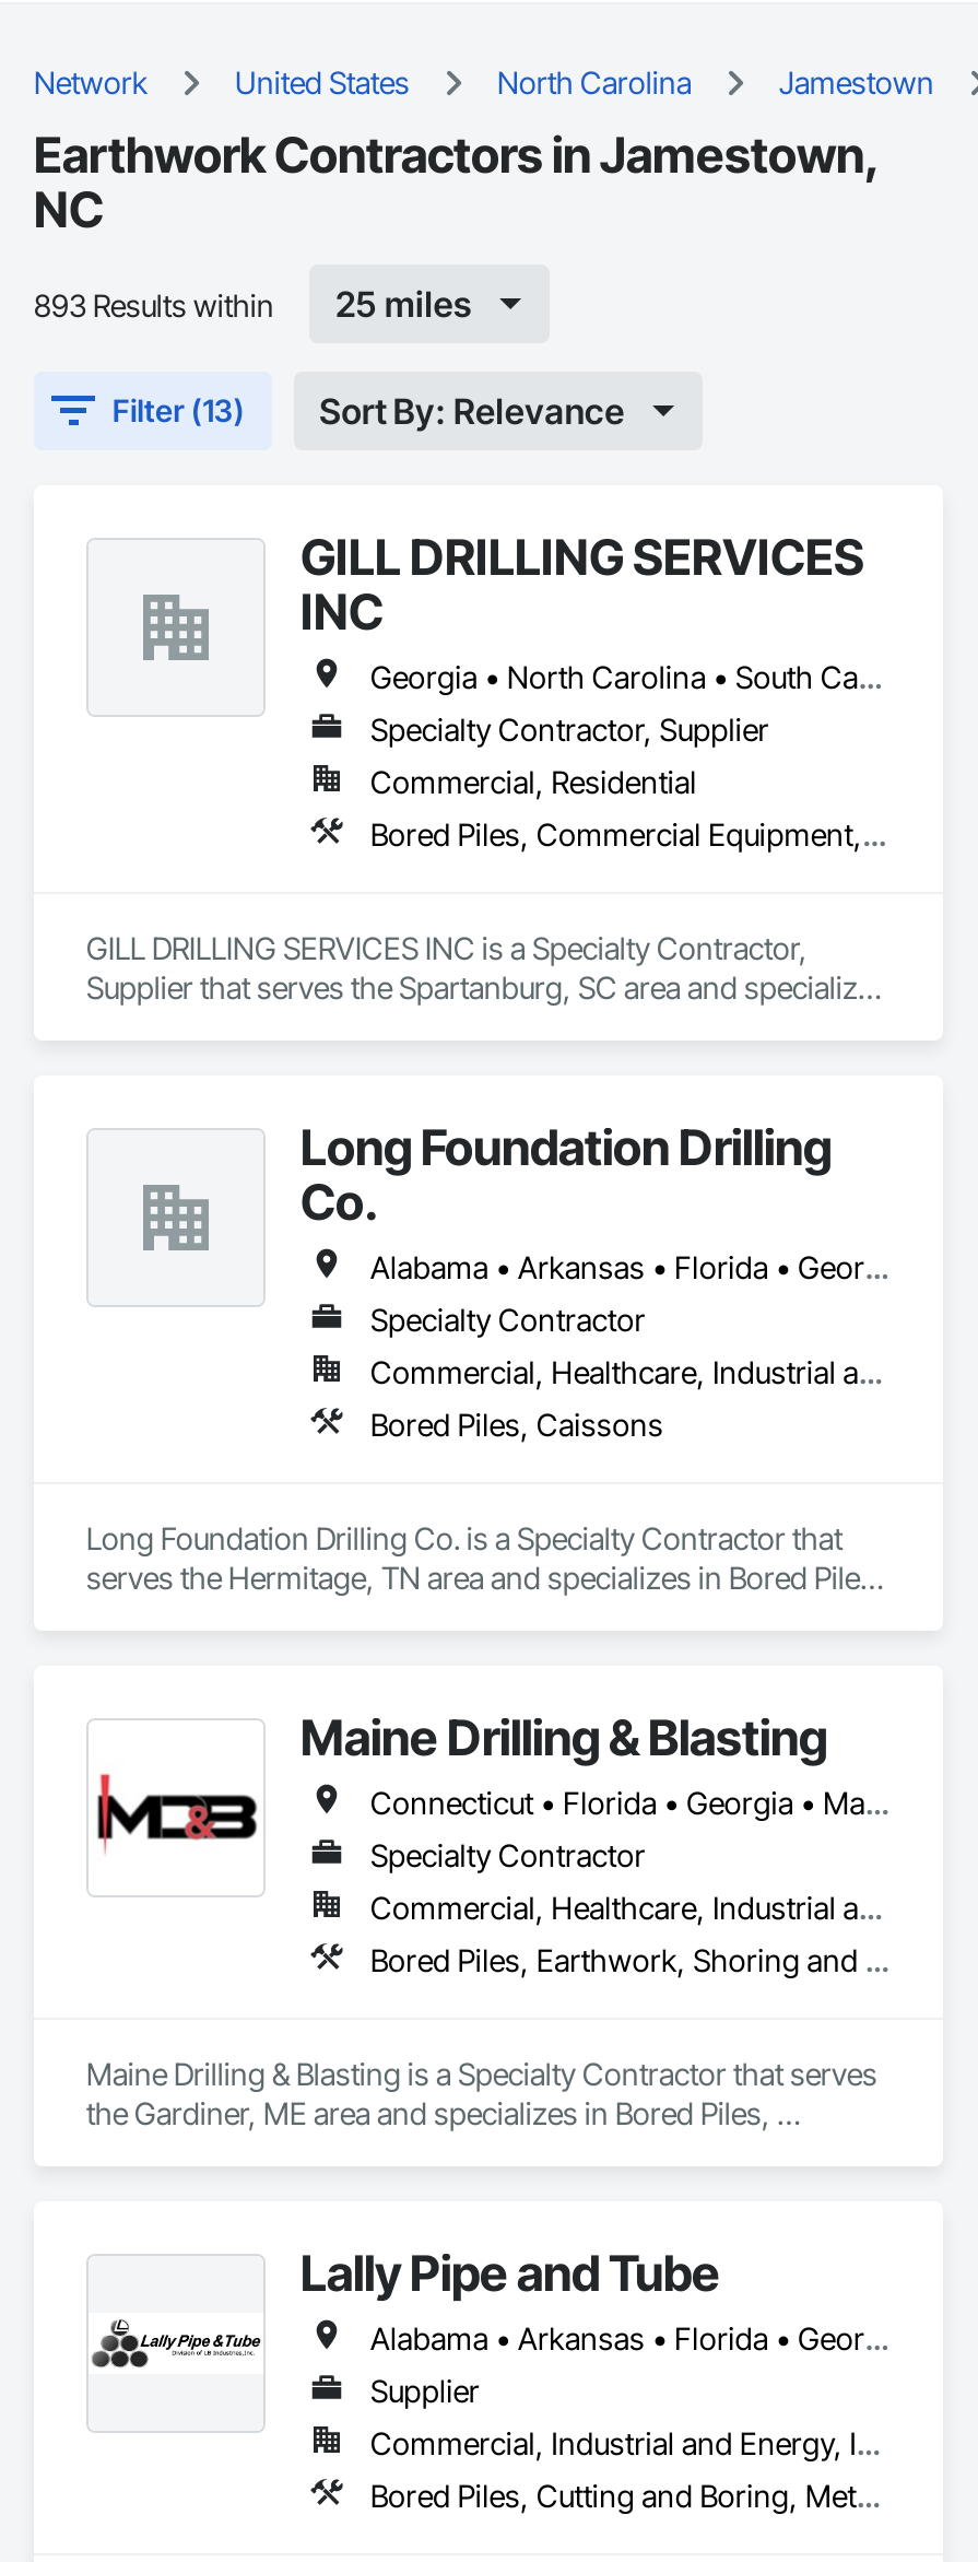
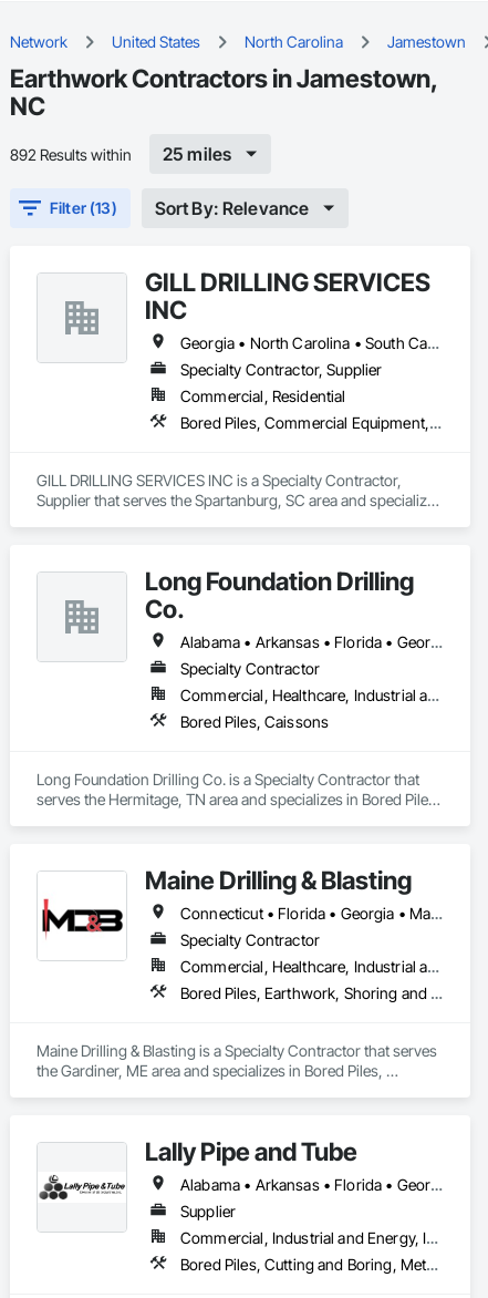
[34,285,274,322] 893 Results within -> [10,145,132,163] 892 Results within

